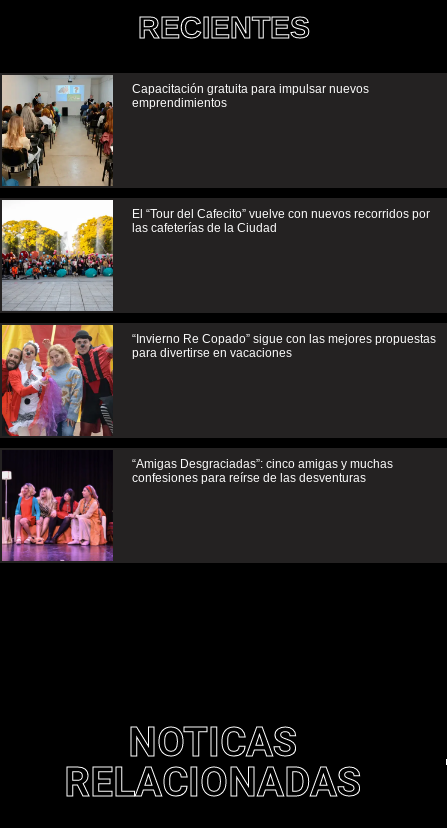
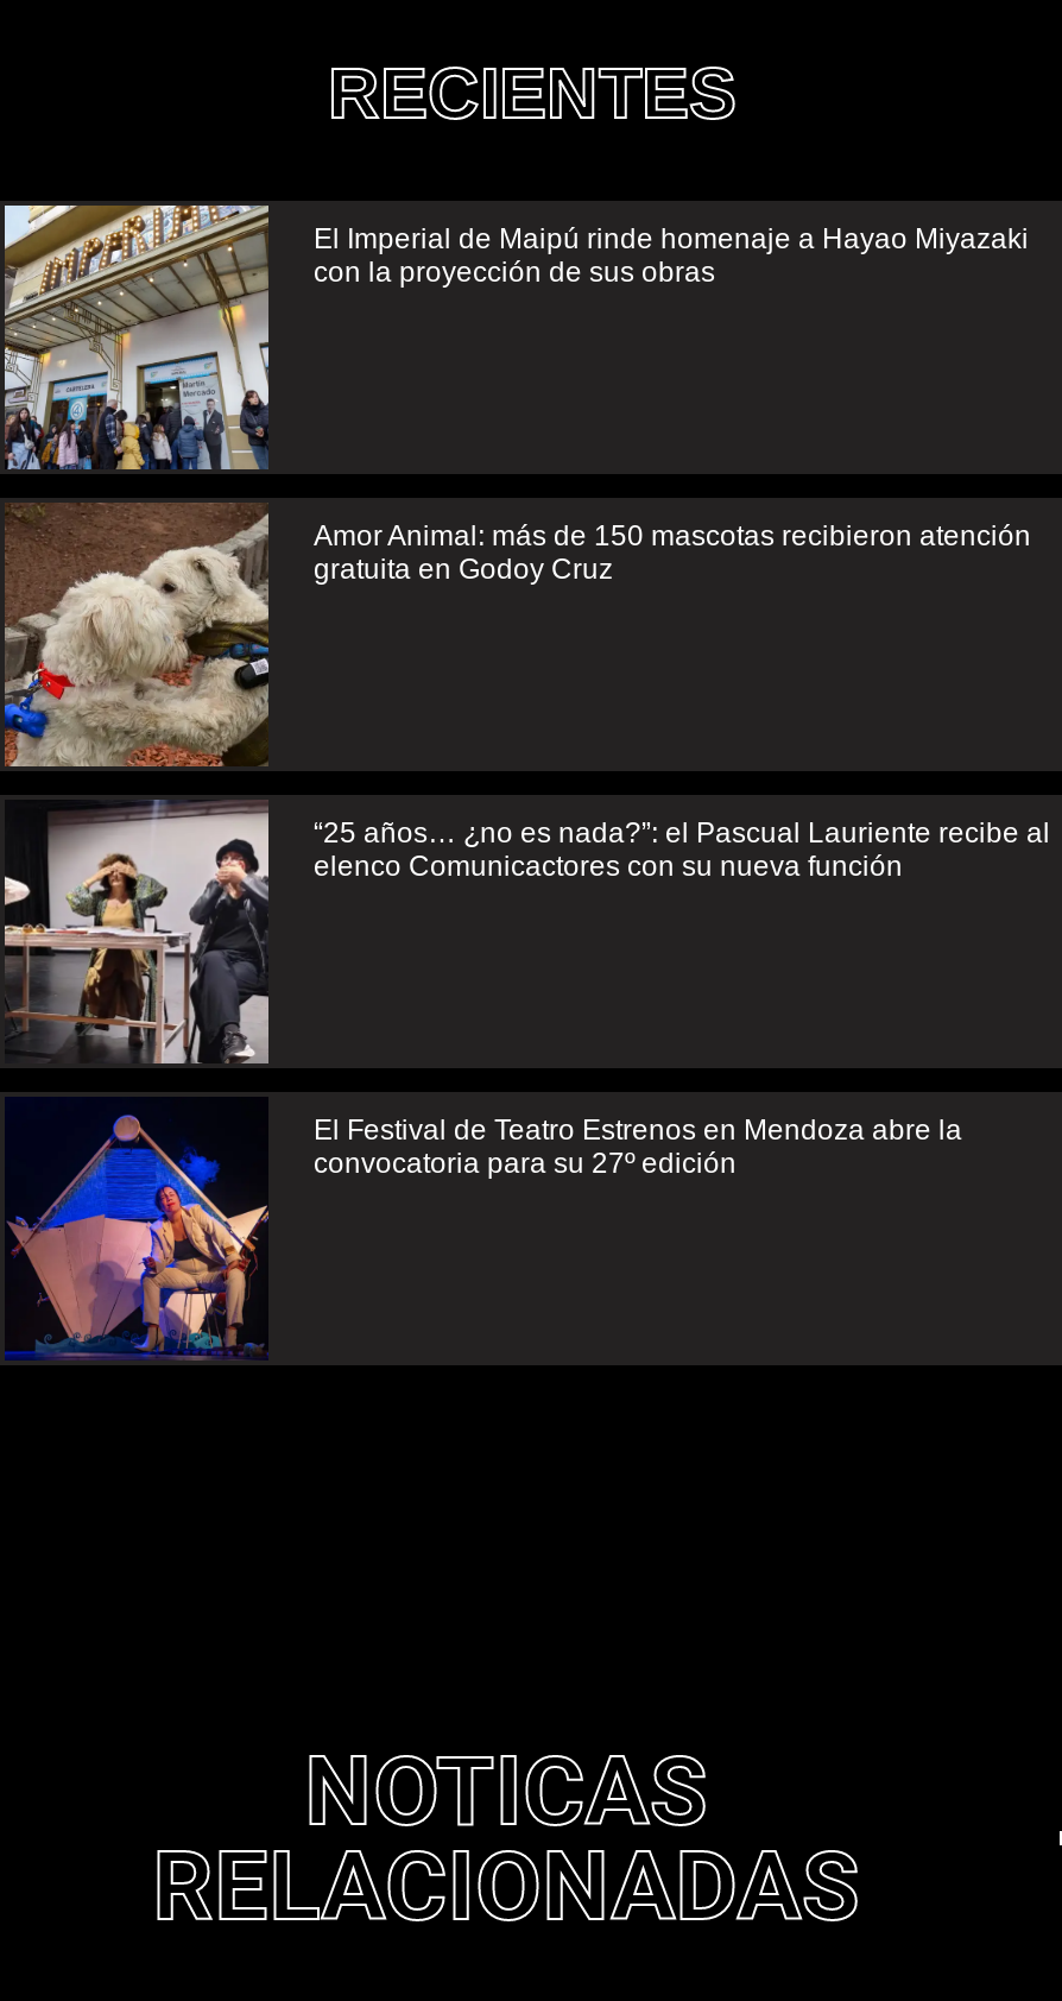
[3,74,369,187] [image] | Capacitación gratuita para impulsar nuevos | emprendimientos -> [7,203,1029,472] [image] | El Imperial de Maipú rinde homenaje a Hayao Miyazaki | con la proyección de sus obras
[3,199,430,312] [image] | El “Tour del Cafecito” vuelve con nuevos recorridos por | las cafeterías de la Ciudad -> [7,503,1031,769] [image] | Amor Animal: más de 150 mascotas recibieron atención | gratuita en Godoy Cruz
[3,324,436,437] [image] | “Invierno Re Copado” sigue con las mejores propuestas | para divertirse en vacaciones -> [7,797,1050,1066] [image] | “25 años… ¿no es nada?”: el Pascual Lauriente recibe al | elenco Comunicactores con su nueva función
[3,457,393,562] [image] | “Amigas Desgraciadas”: cinco amigas y muchas | confesiones para reírse de las desventuras -> [7,1111,962,1361] [image] | El Festival de Teatro Estrenos en Mendoza abre la | convocatoria para su 27º edición

